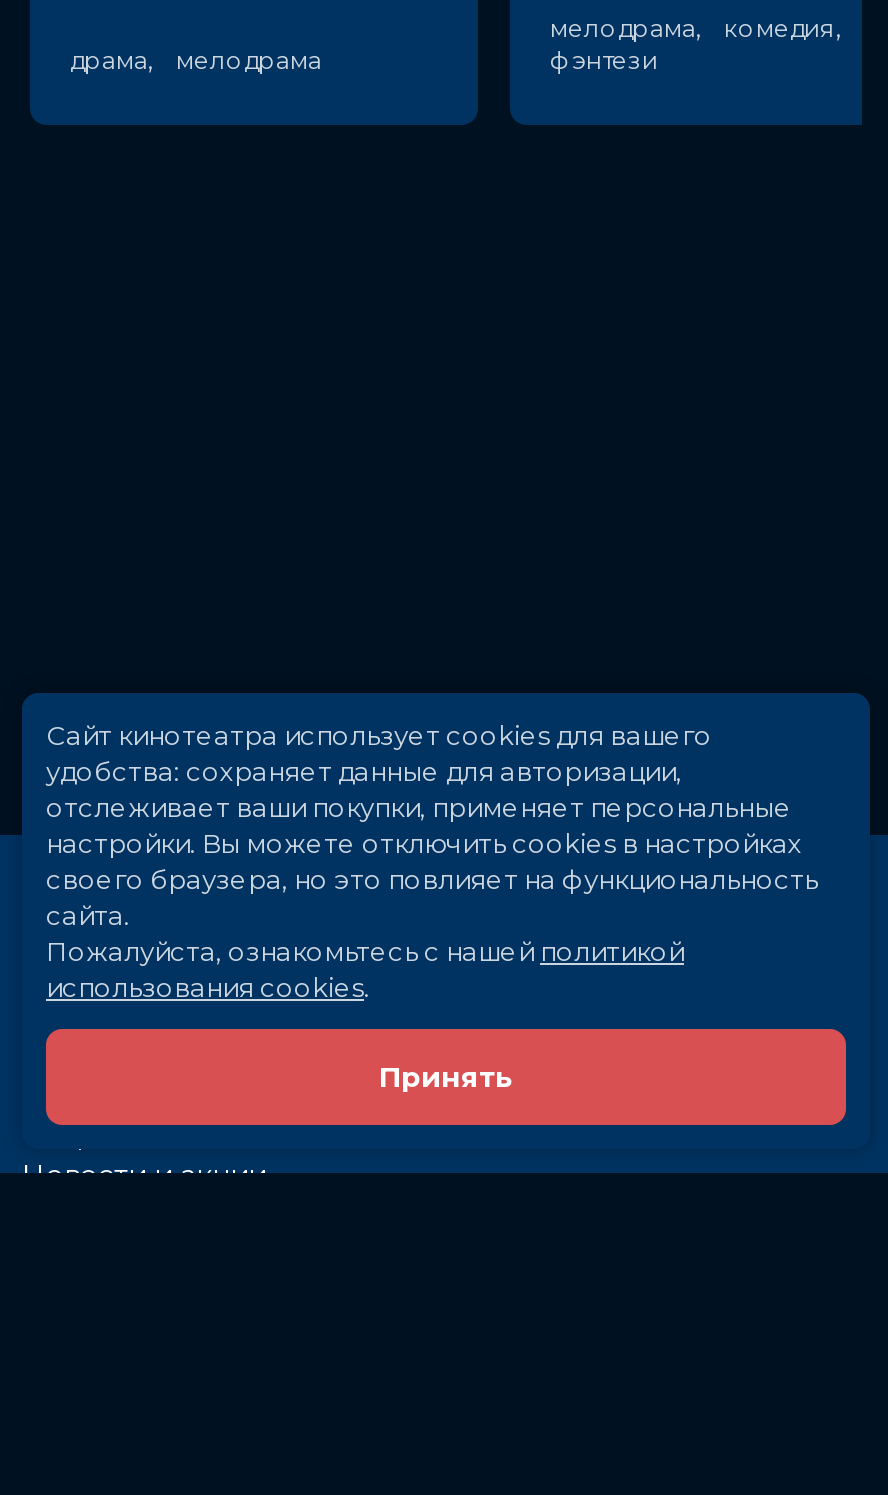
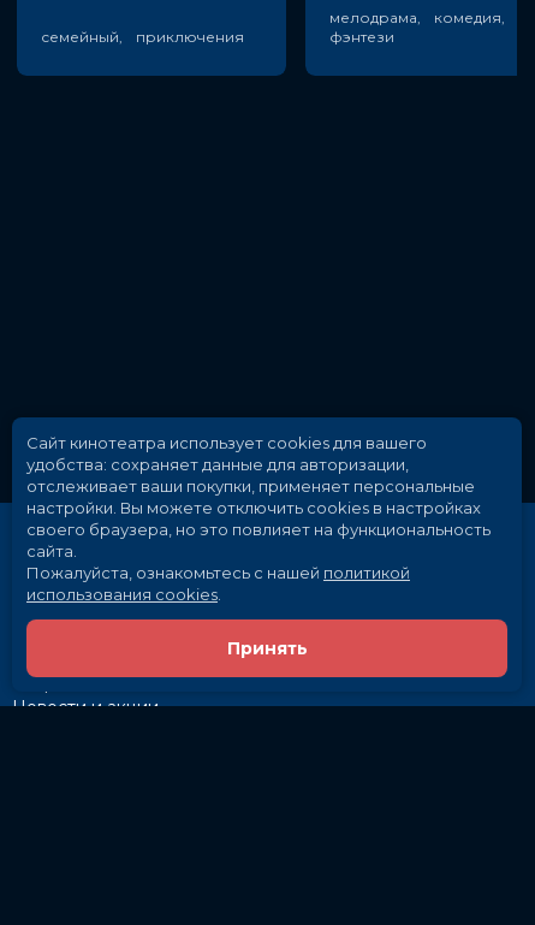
[70,46,322,76] драма, мелодрама -> [41,28,244,46] семейный, приключения

